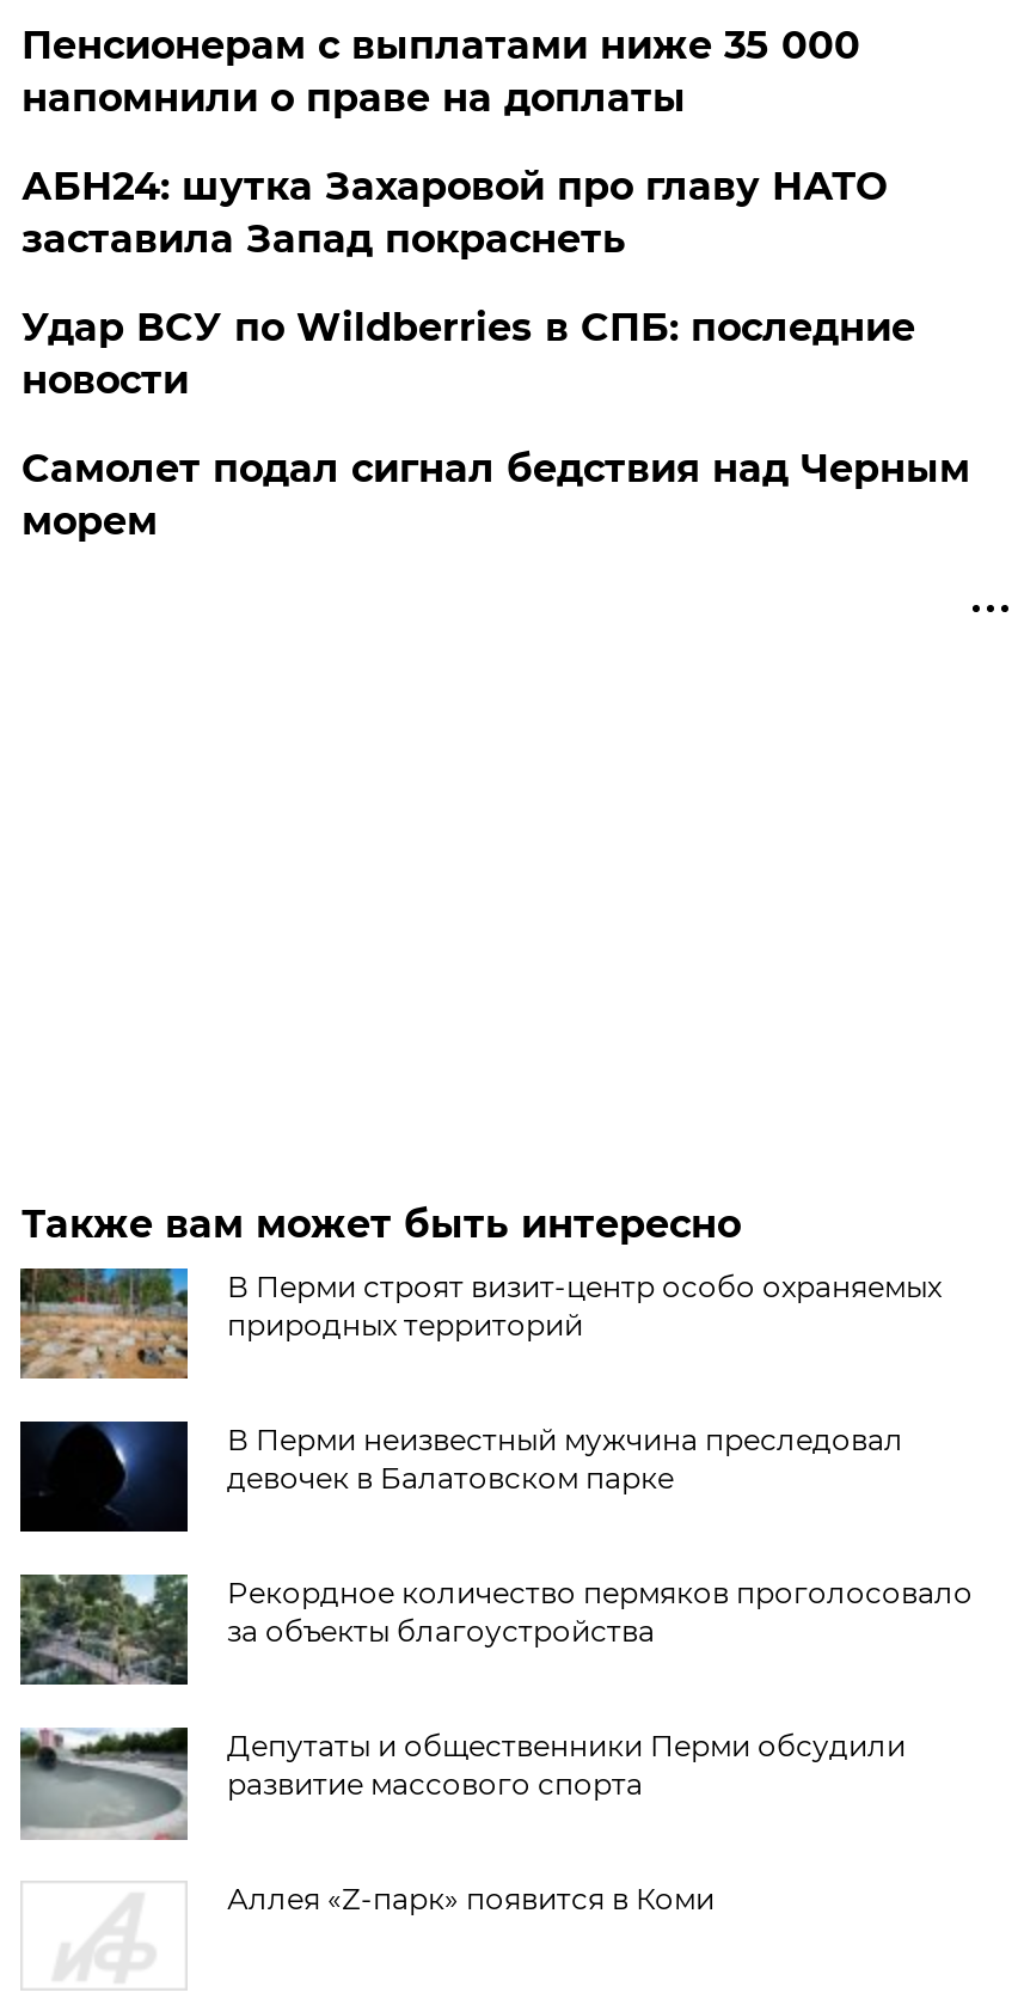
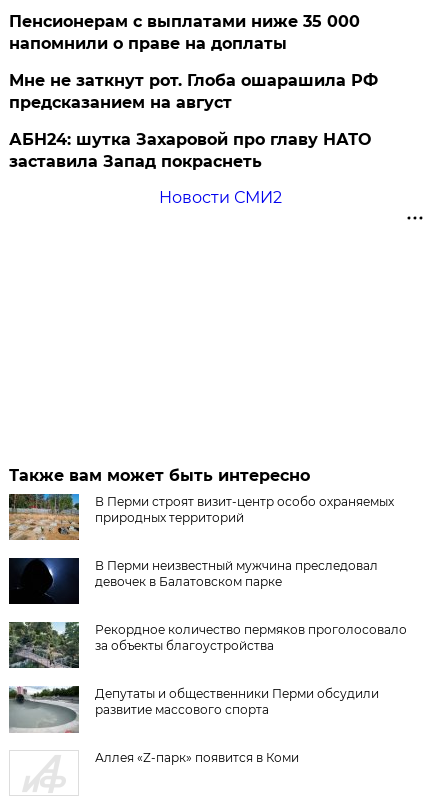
none -> [9,71,378,112] Мне не заткнут рот. Глоба ошарашила РФ | предсказанием на август
moved [21,164,886,262] -> [9,130,371,171]: АБН24: шутка Захаровой про главу НАТО | заставила Запад покраснеть
[21,305,970,544] Удар ВСУ по Wildberries в СПБ: последние | новости | Самолет подал сигнал бедствия над Черным | морем -> [159,188,282,207] Новости СМИ2

